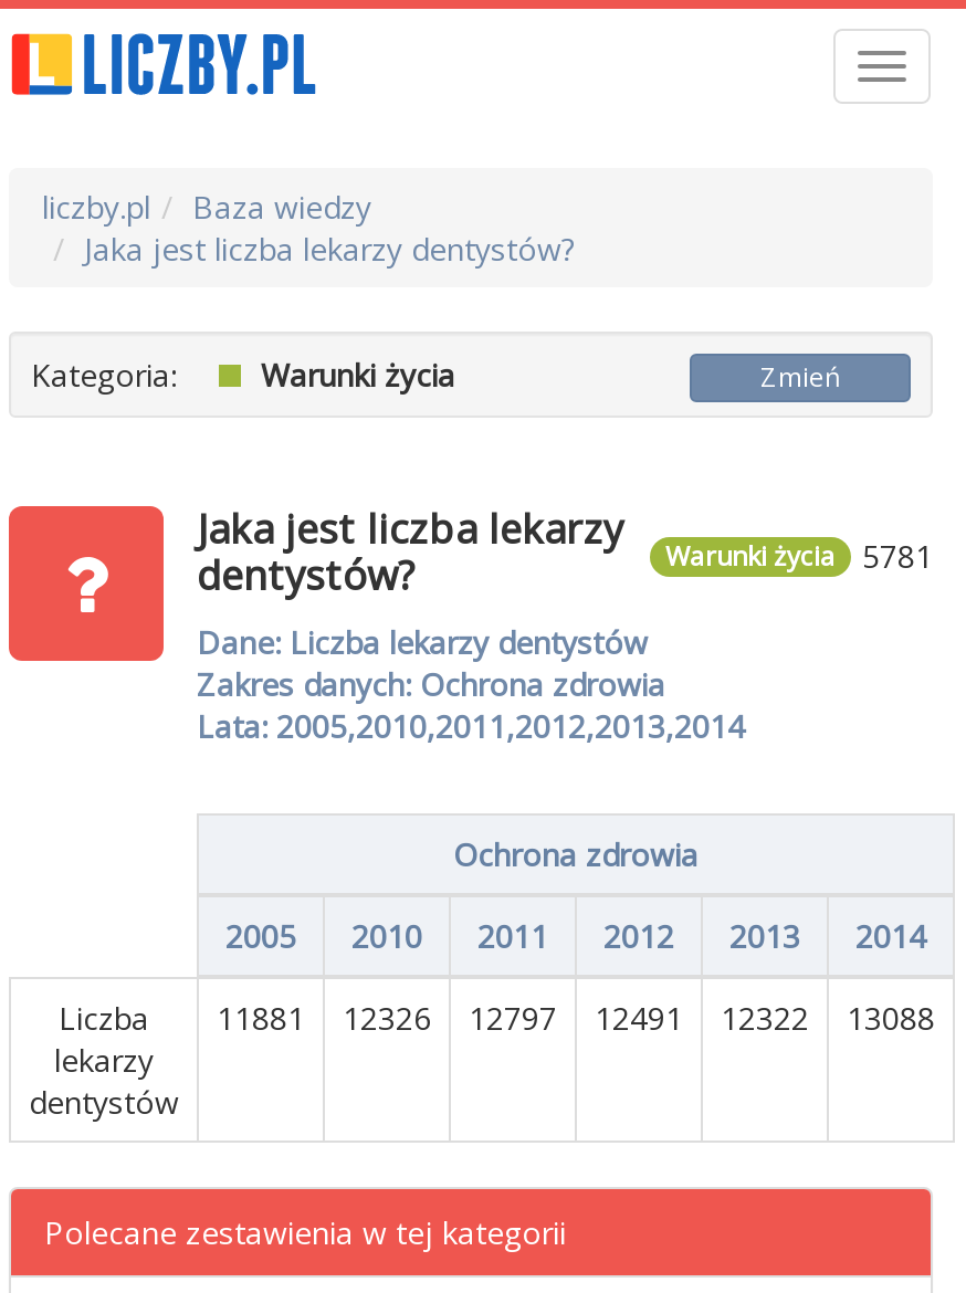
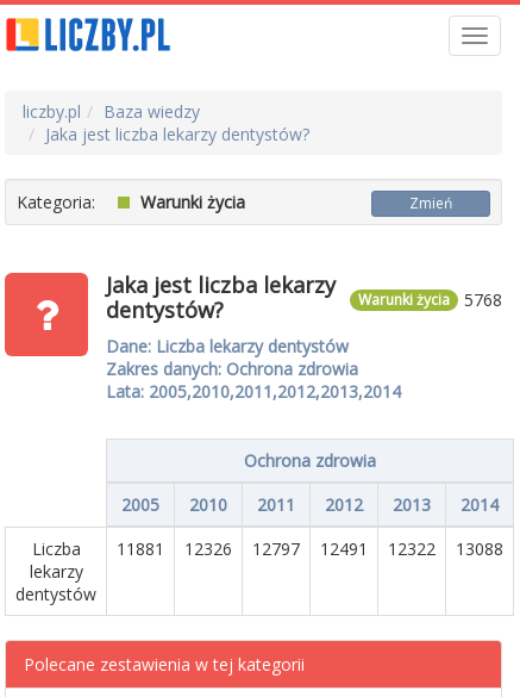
[665,535,933,577] Warunki życia 5781 -> [358,288,502,311] Warunki życia 5768

